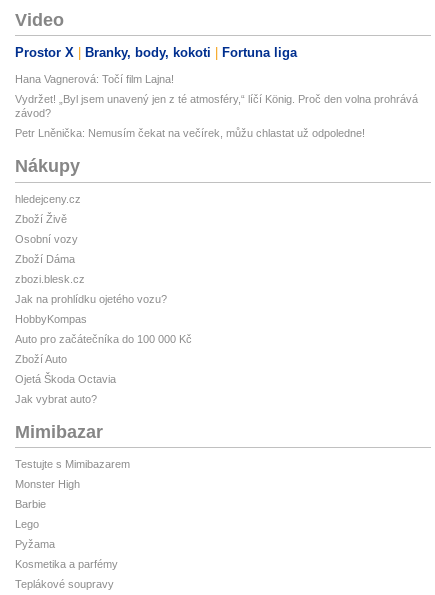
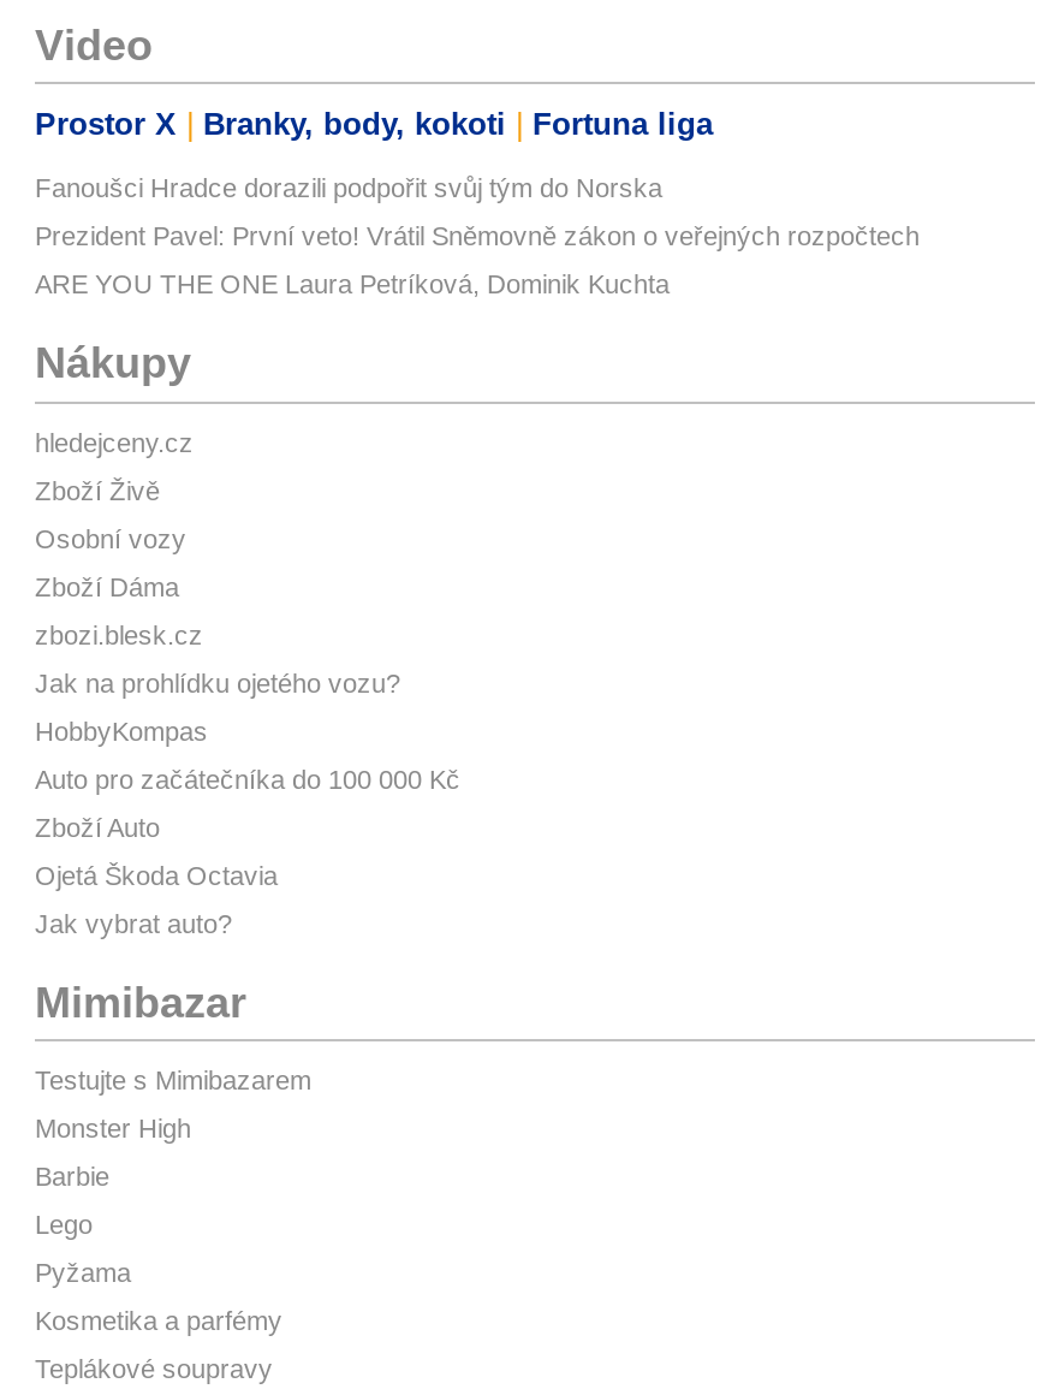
[15,73,174,85] Hana Vagnerová: Točí film Lajna! -> [35,173,662,202] Fanoušci Hradce dorazili podpořit svůj tým do Norska
[15,93,418,119] Vydržet! „Byl jsem unavený jen z té atmosféry,“ líčí König. Proč den volna prohrává | závod? -> [35,222,920,250] Prezident Pavel: První veto! Vrátil Sněmovně zákon o veřejných rozpočtech
[15,127,365,139] Petr Lněnička: Nemusím čekat na večírek, můžu chlastat už odpoledne! -> [35,270,670,298] ARE YOU THE ONE Laura Petríková, Dominik Kuchta

